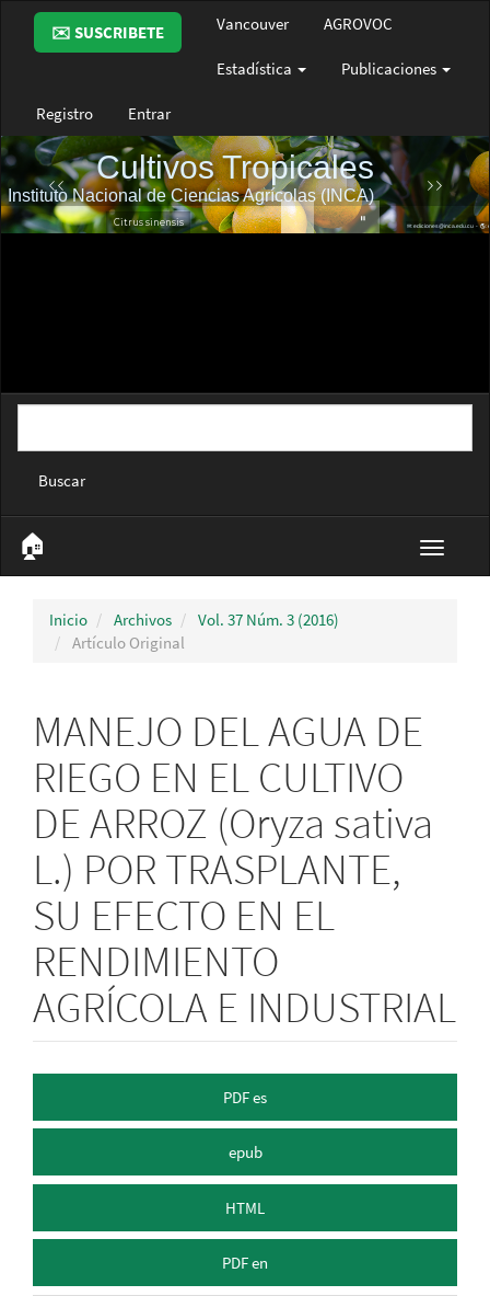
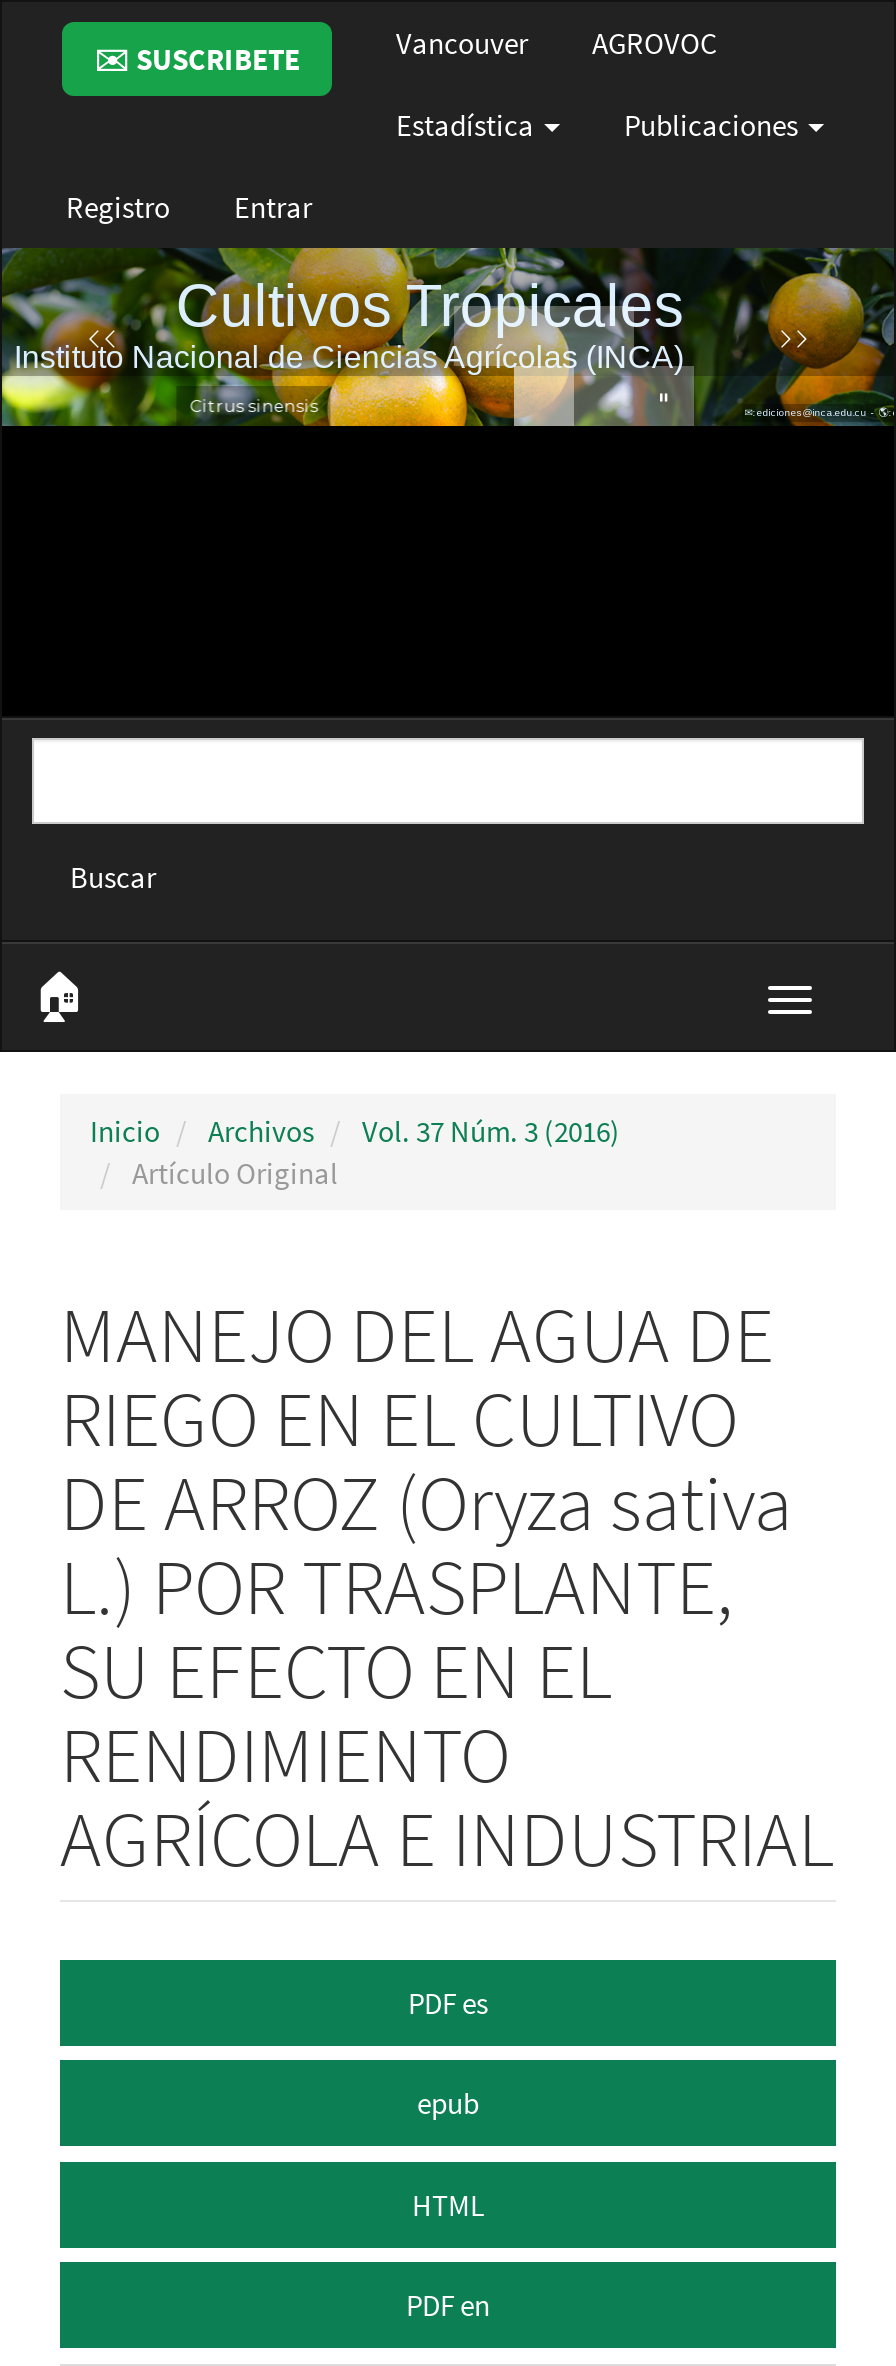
[3,135,487,234] [image] -> [6,246,890,428] [image]

